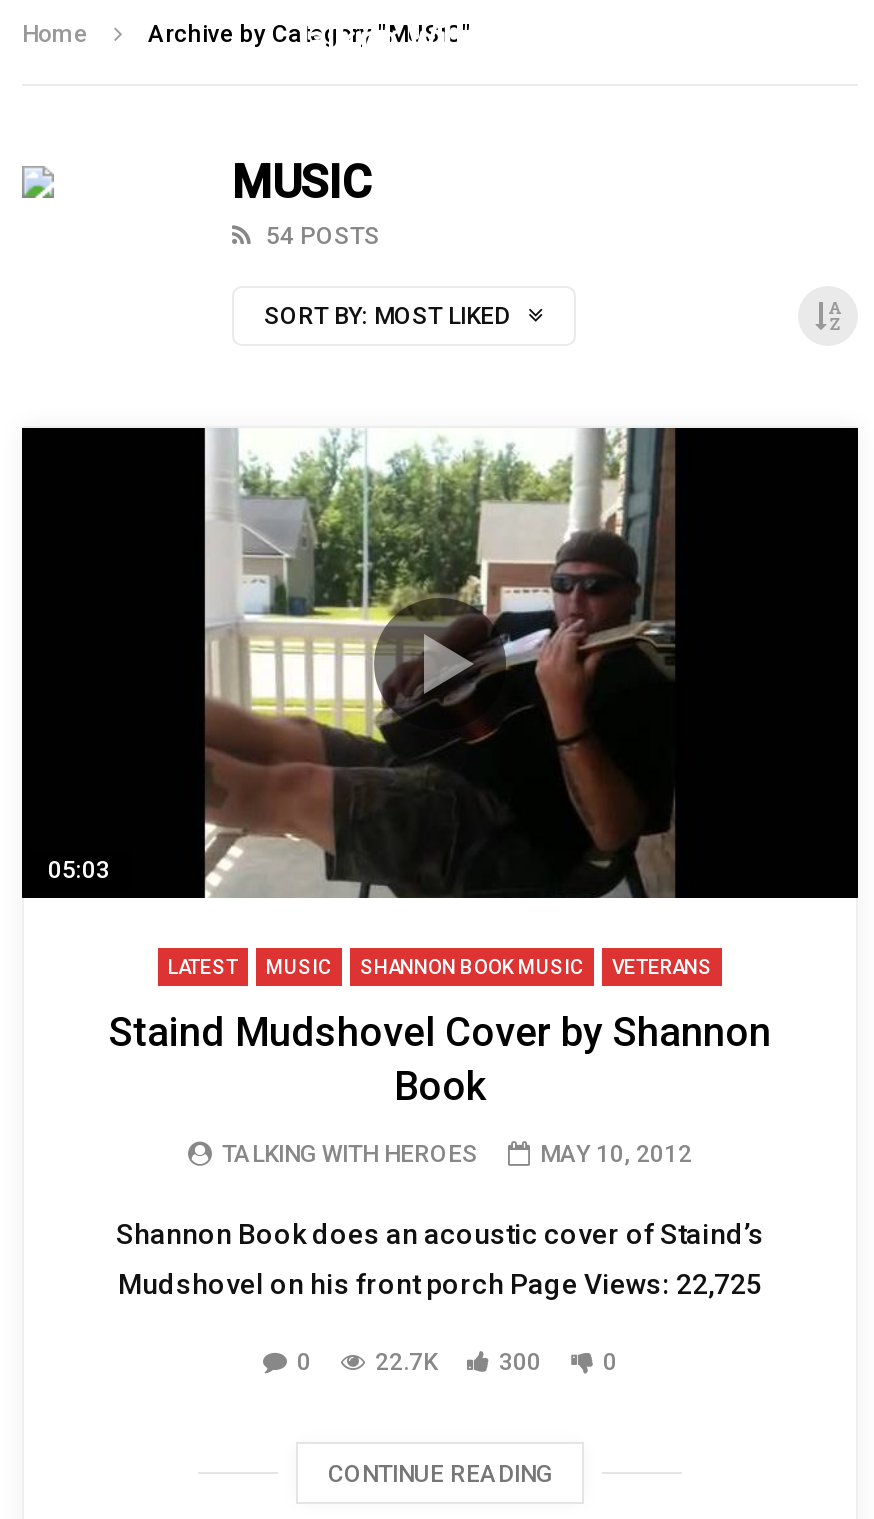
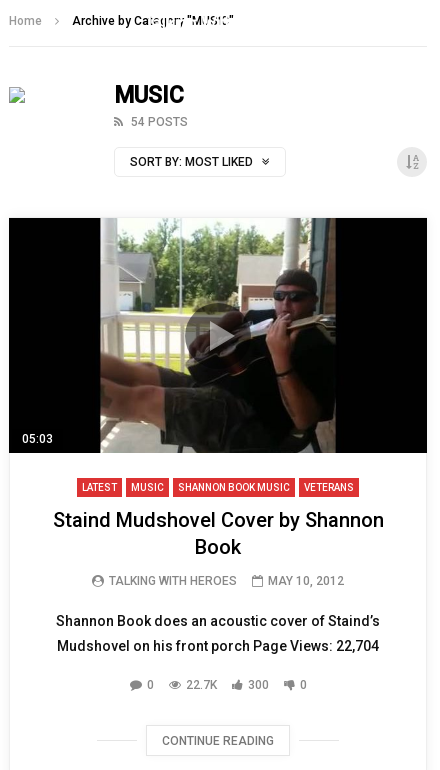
[118,1268,762,1300] Mudshovel on his front porch Page Views: 22,725 -> [57,638,379,654] Mudshovel on his front porch Page Views: 22,704

